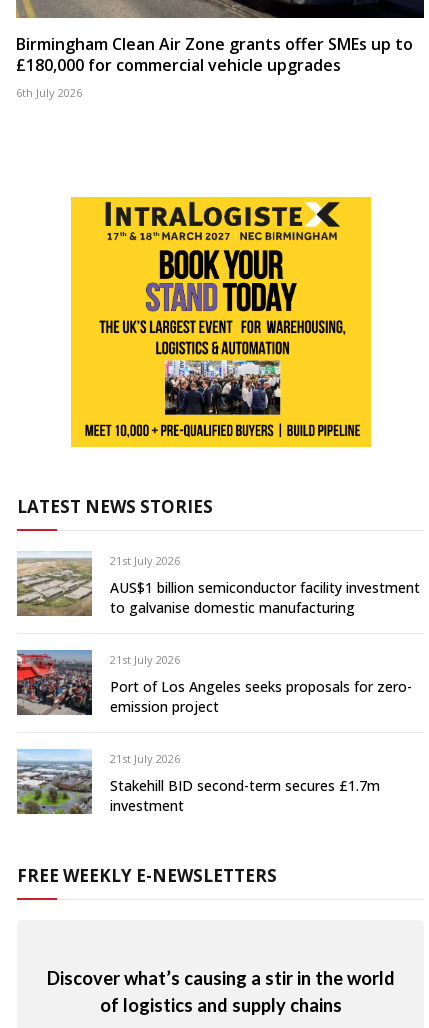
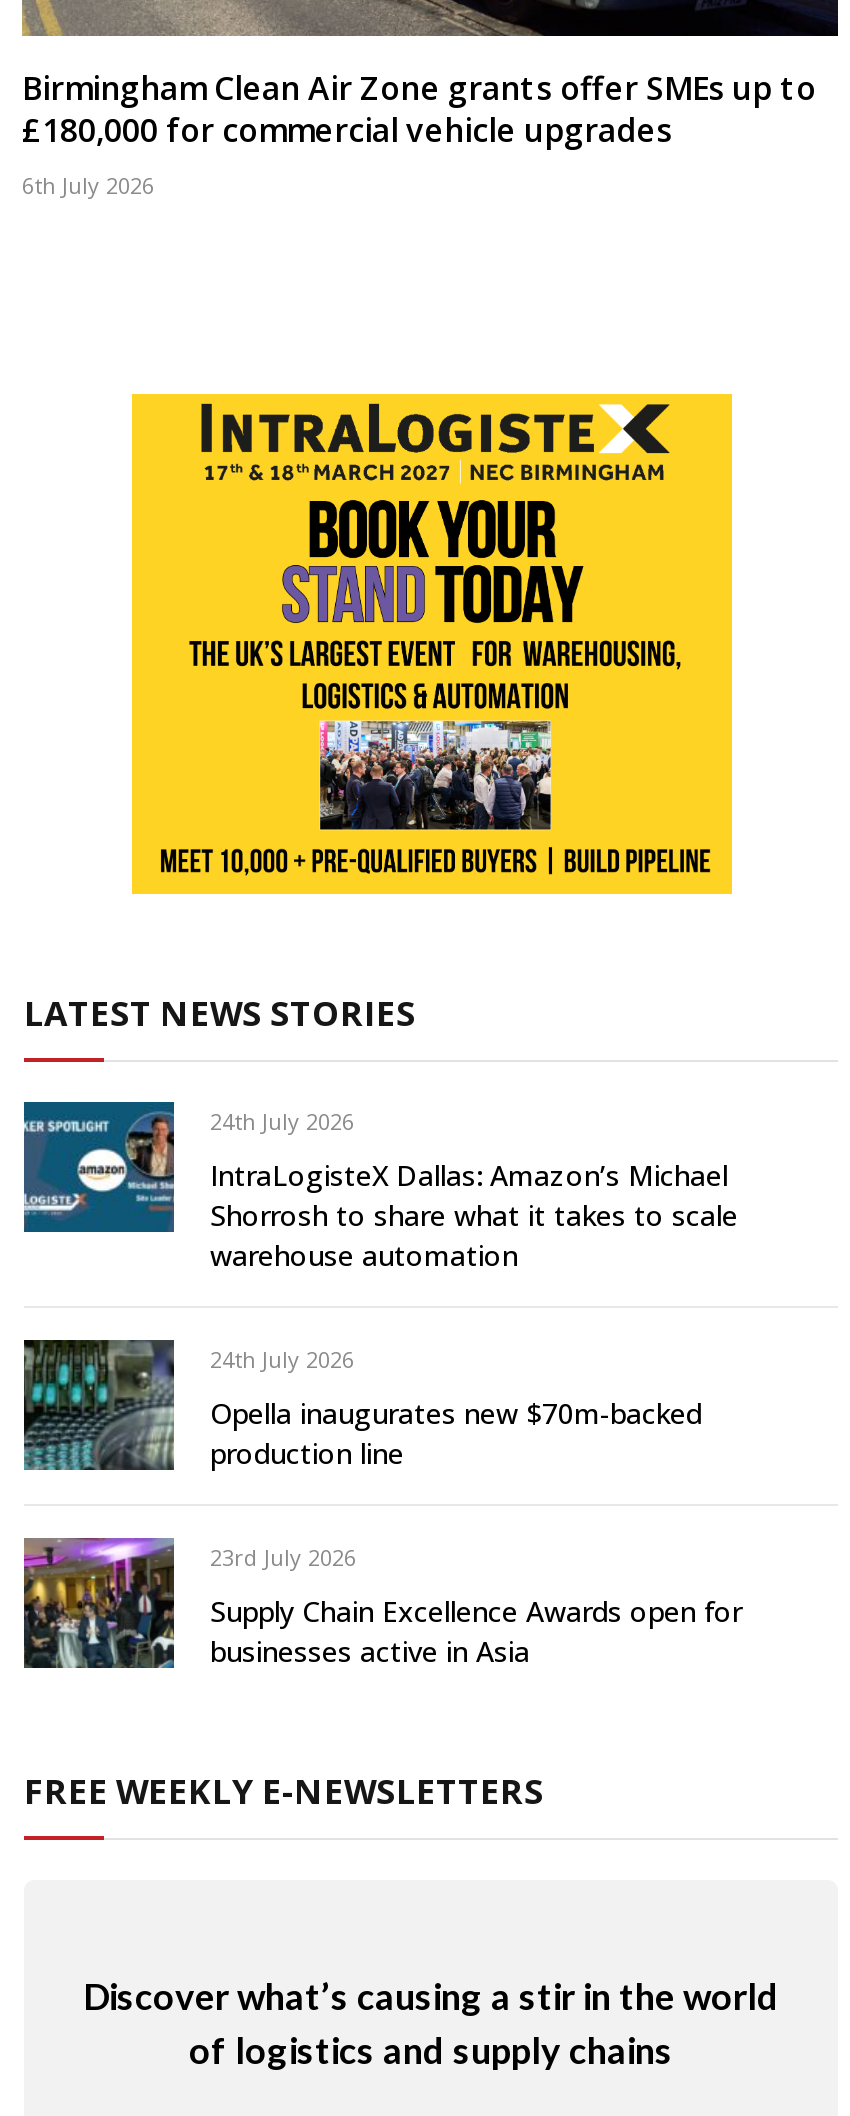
[17,551,180,617] [image] | 21st July 2026 -> [22,1100,354,1234] [image] | 24th July 2026
[110,578,420,617] AUS$1 billion semiconductor facility investment | to galvanise domestic manufacturing -> [210,1156,738,1274] IntraLogisteX Dallas: Amazon’s Michael | Shorrosh to share what it takes to scale | warehouse automation
[16,649,180,715] [image] | 21st July 2026 -> [24,1338,354,1470] [image] | 24th July 2026
[110,677,412,716] Port of Los Angeles seeks proposals for zero- | emission project -> [210,1394,702,1472] Opella inaugurates new $70m-backed | production line
[17,749,180,815] [image] | 21st July 2026 -> [24,1536,356,1670] [image] | 23rd July 2026
[110,776,380,815] Stakehill BID second-term secures £1.7m | investment -> [210,1592,742,1670] Supply Chain Excellence Awards open for | businesses active in Asia

